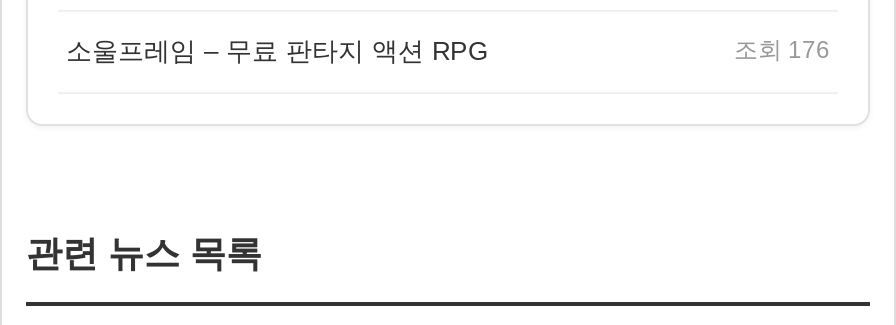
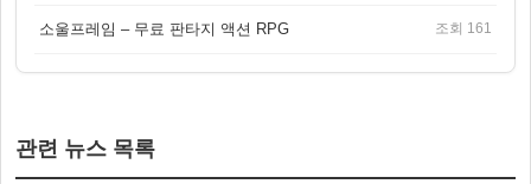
[734,36,830,64] 조회 176 -> [435,20,492,37] 조회 161

